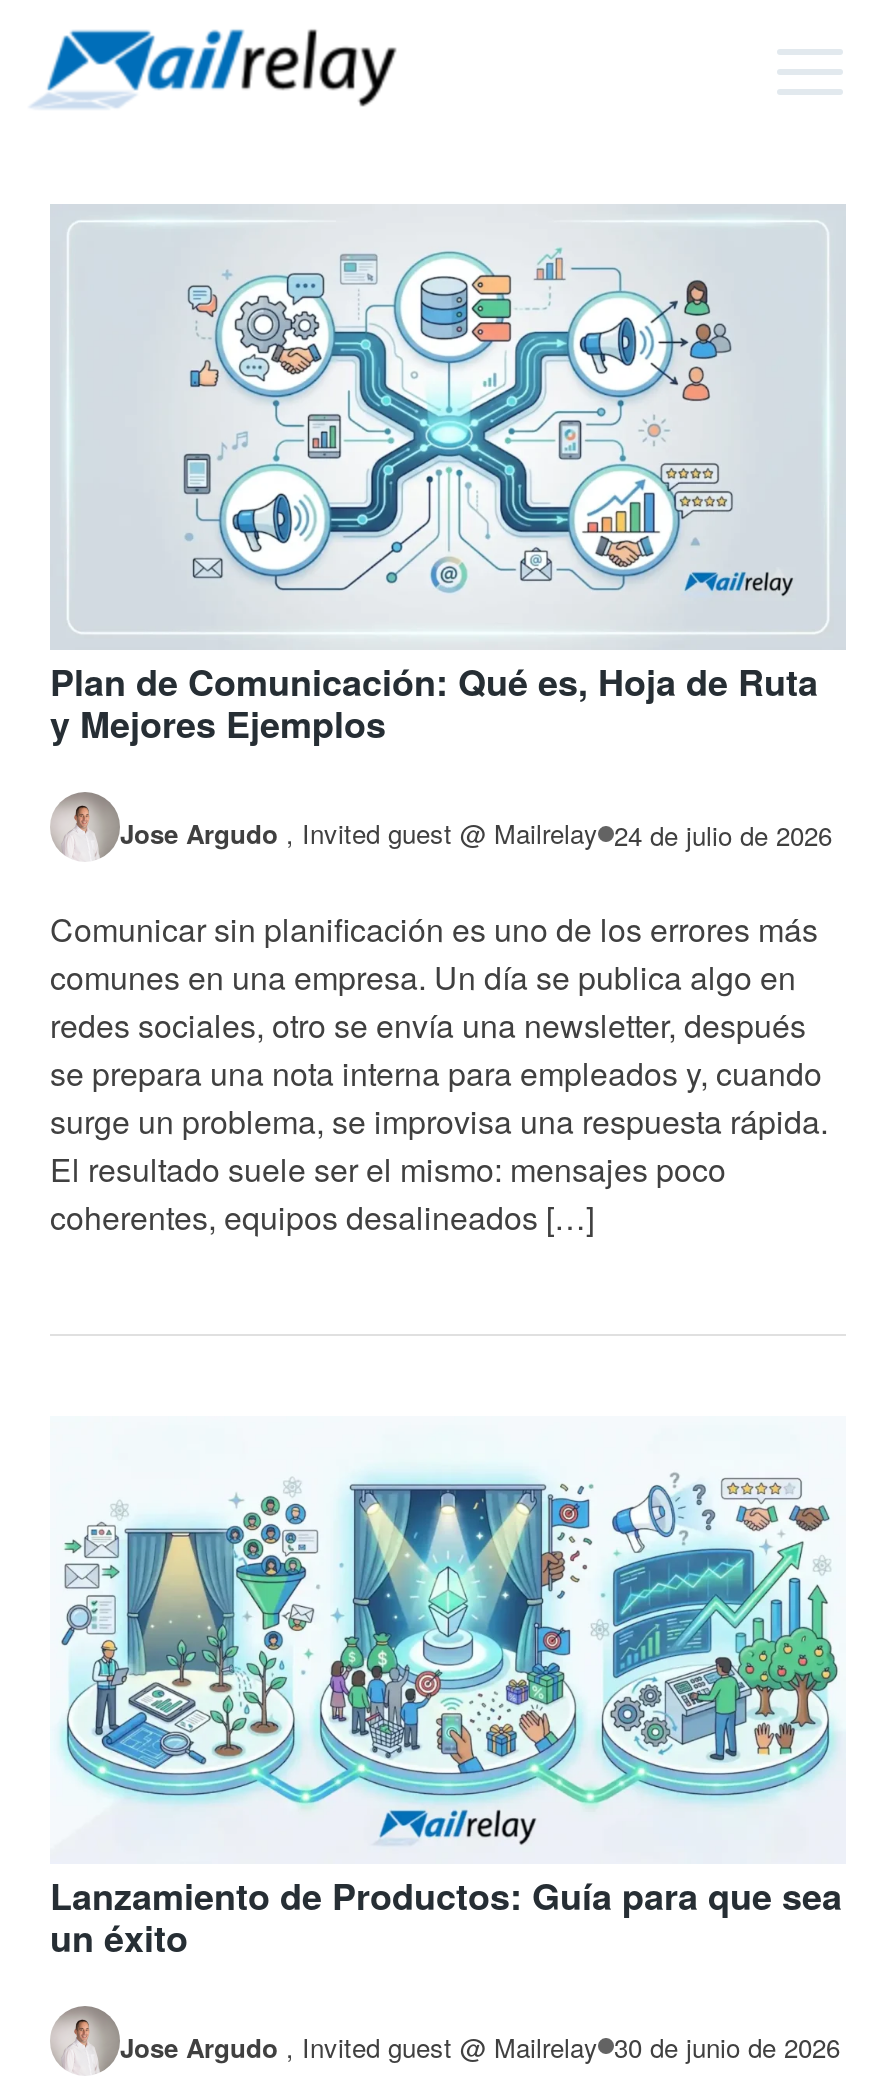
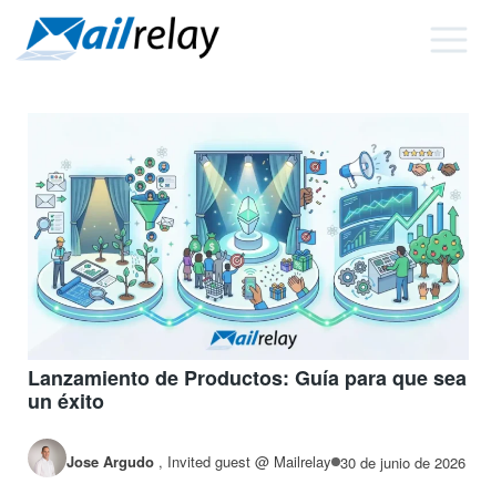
[50,204,846,1241] [image] | Plan de Comunicación: Qué es, Hoja de Ruta | y Mejores Ejemplos | Jose Argudo, Invited guest @ Mailrelay 24 de julio de 2026 | Comunicar sin planificación es uno de los errores más | comunes en una empresa. Un día se publica algo en | redes sociales, otro se envía una newsletter, después | se prepara una nota interna para empleados y, cuando | surge un problema, se improvisa una respuesta rápida. | El resultado suele ser el mismo: mensajes poco | coherentes, equipos desalineados […] -> none

